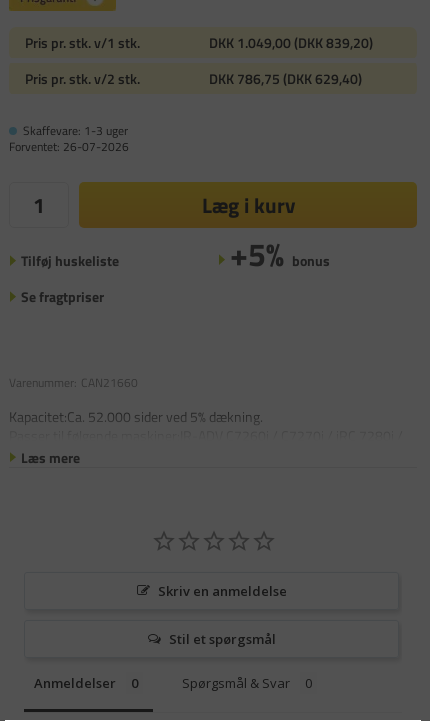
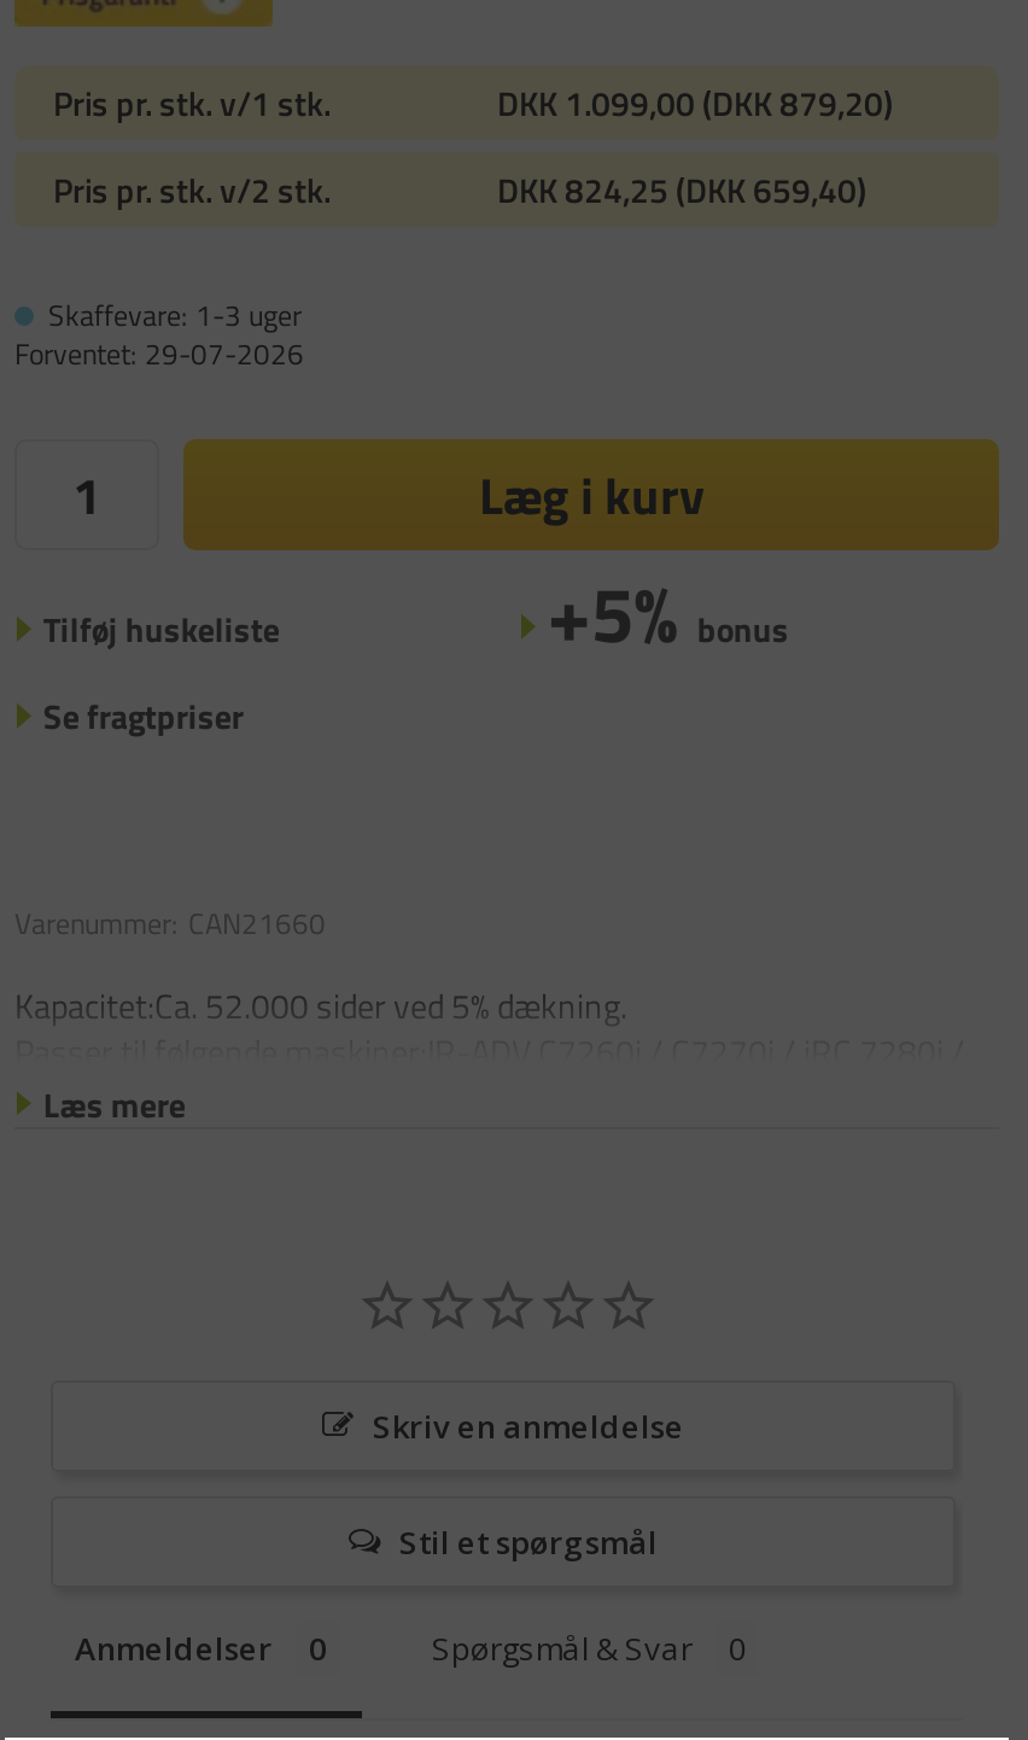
[209,32,373,53] DKK 1.049,00 (DKK 839,20) -> [497,77,893,128] DKK 1.099,00 (DKK 879,20)
[209,68,362,89] DKK 786,75 (DKK 629,40) -> [497,164,866,215] DKK 824,25 (DKK 659,40)
[9,137,129,156] Forventet: 26-07-2026 -> [14,330,304,376] Forventet: 29-07-2026

